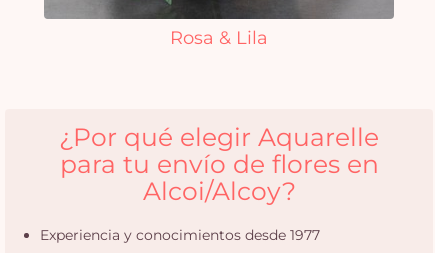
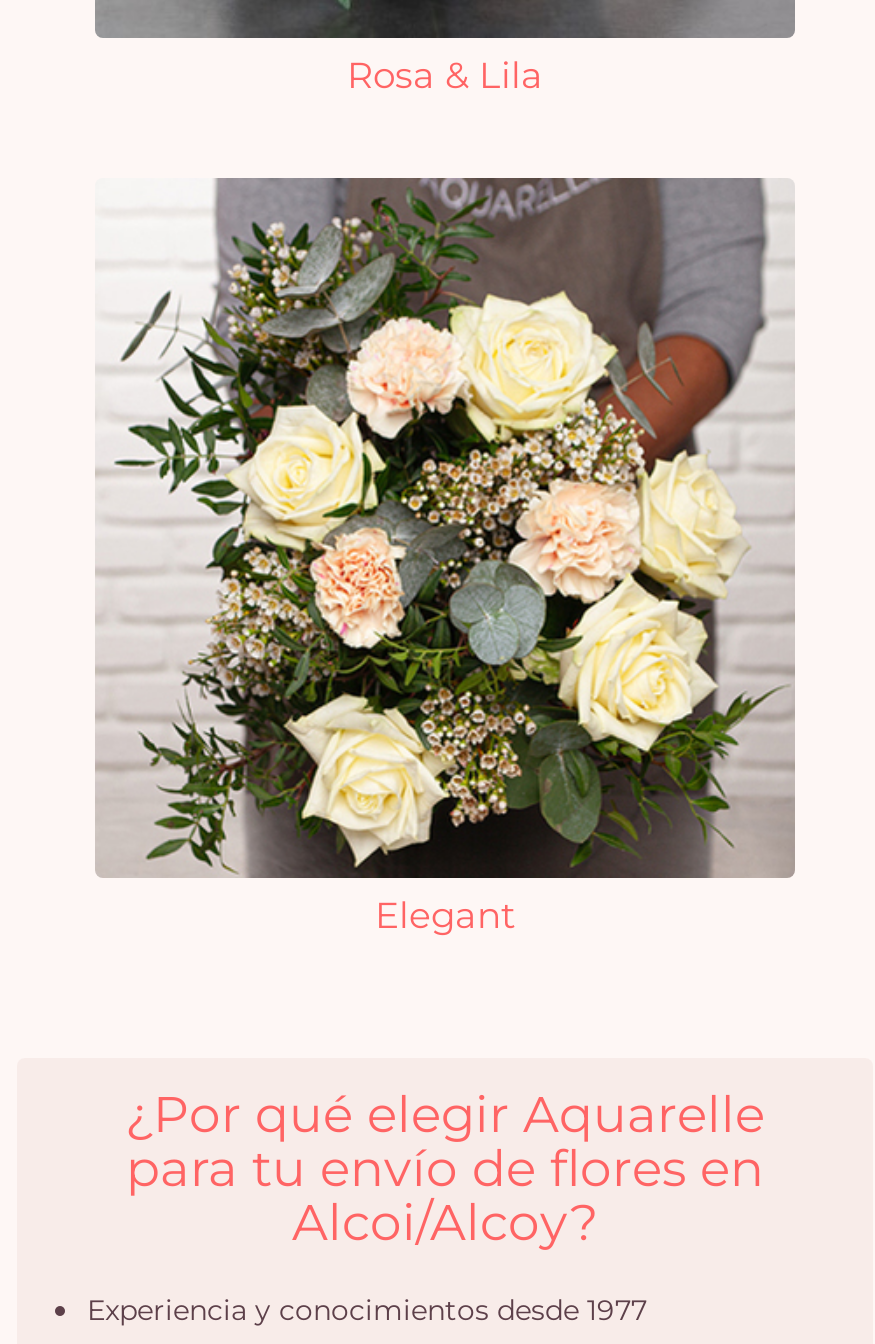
none -> [97,176,793,938] [image] | Elegant

